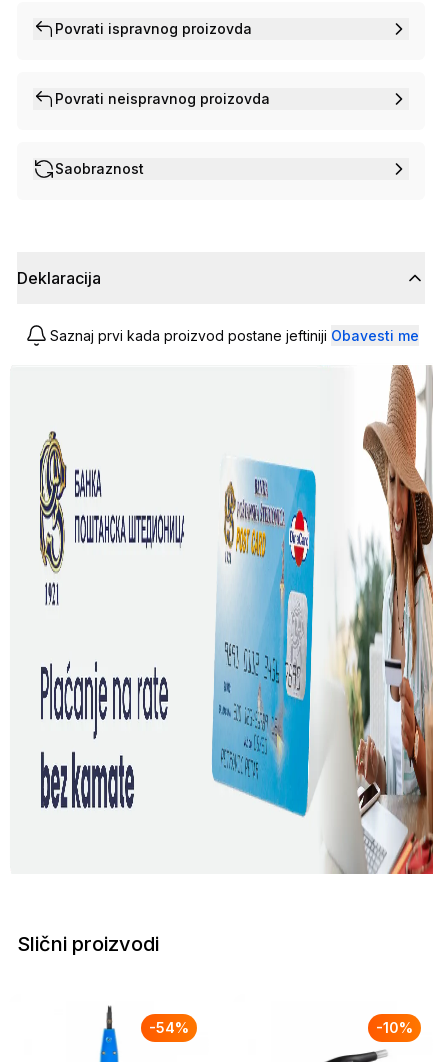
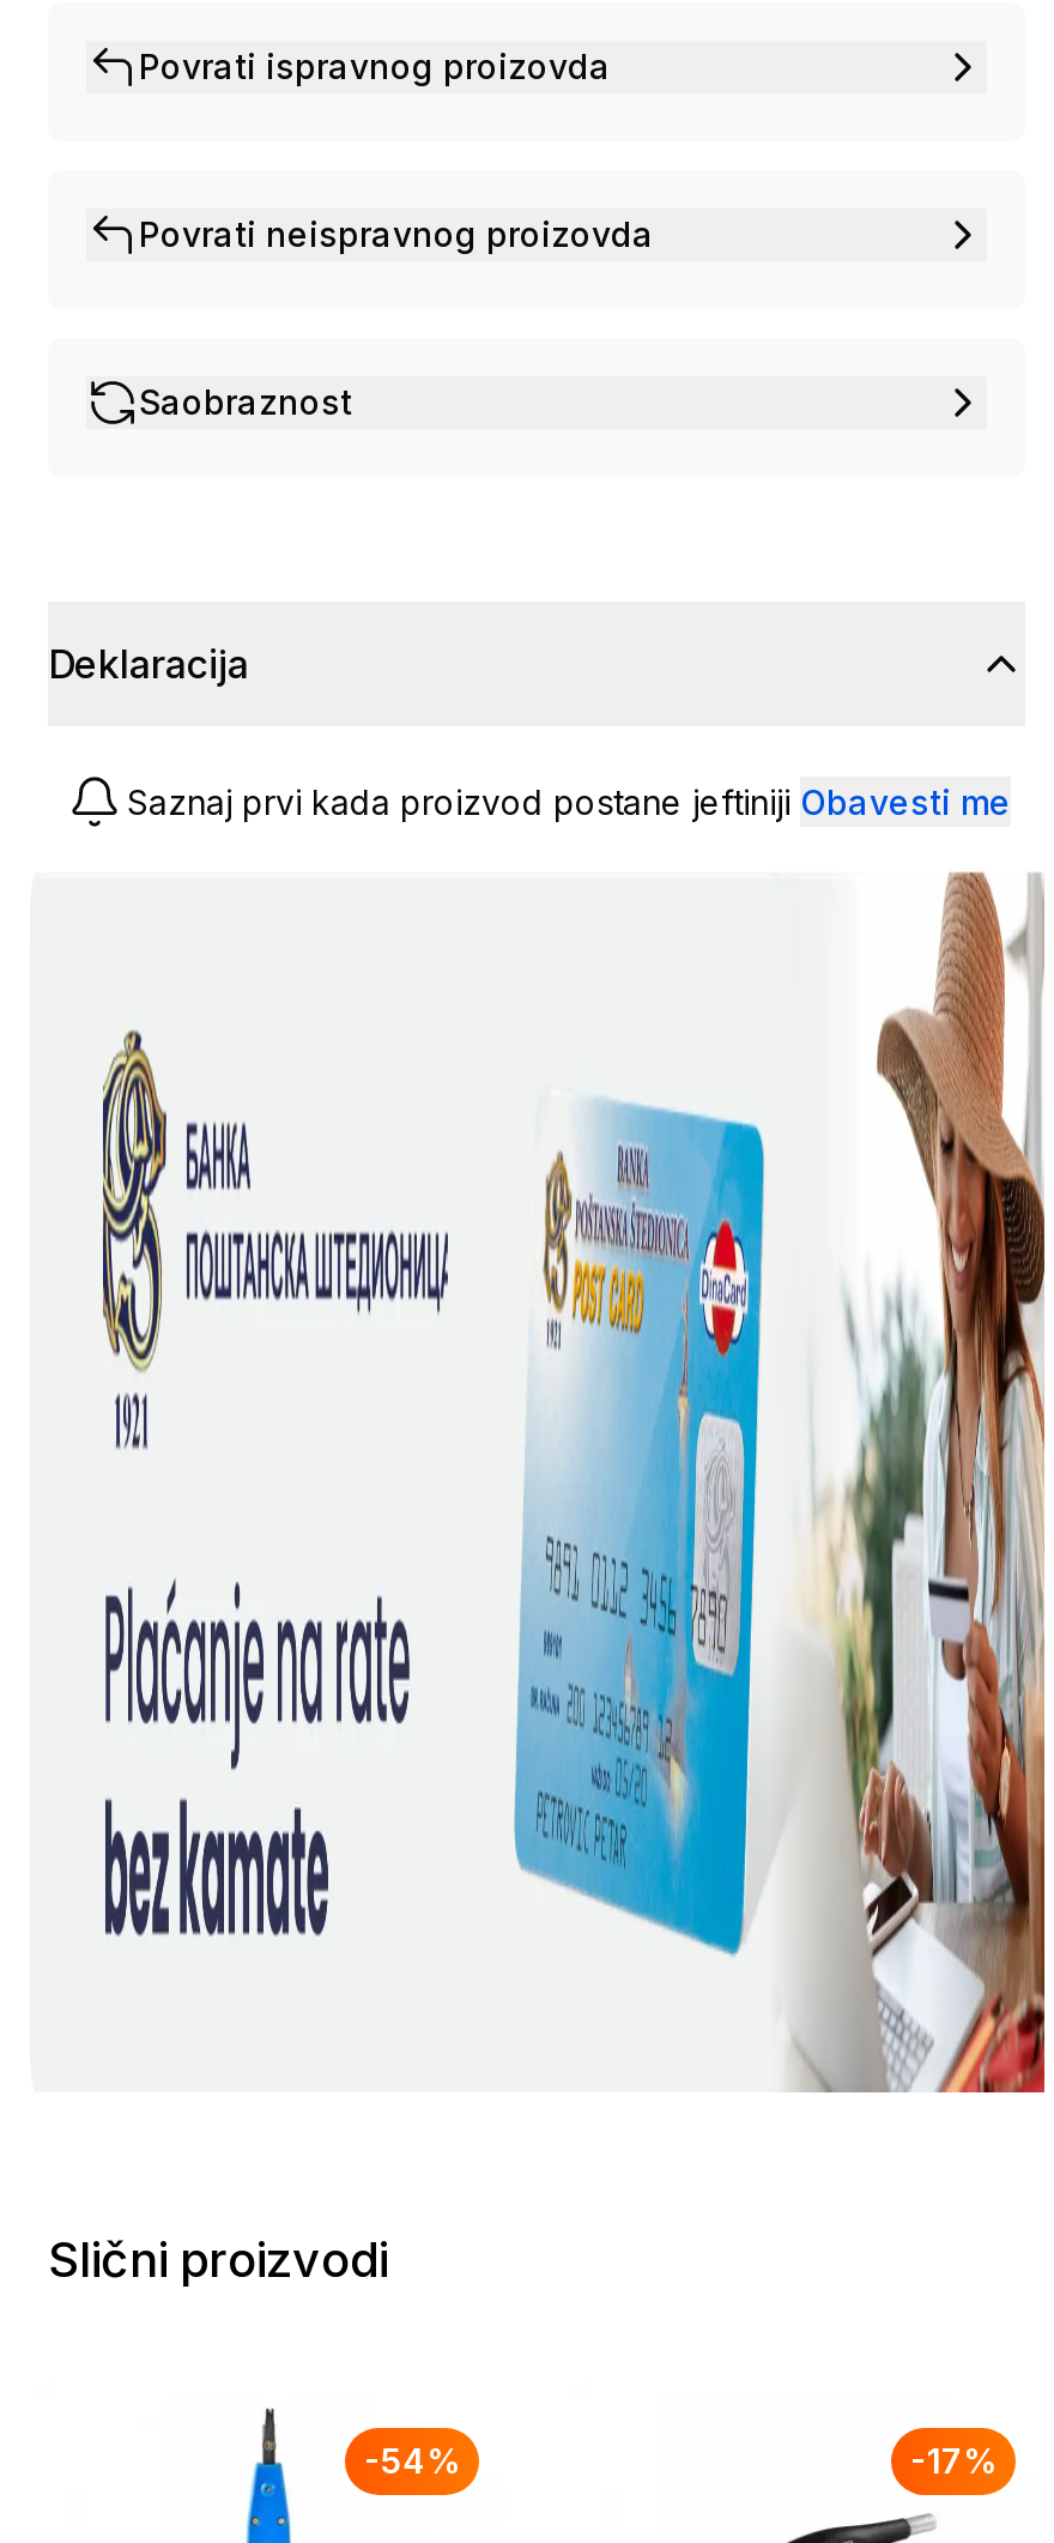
[376,1019,413,1036] -10% -> [910,2439,997,2480] -17%

